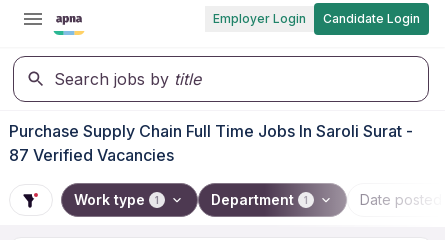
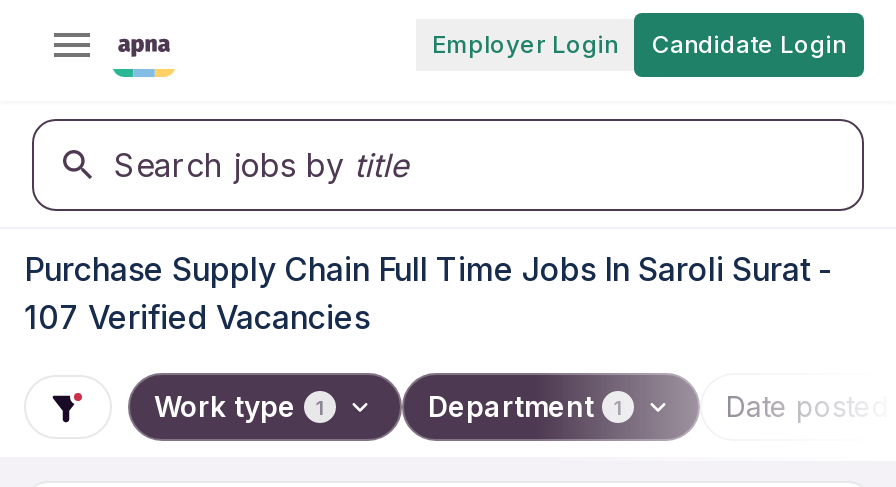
[9,145,174,165] 87 Verified Vacancies -> [24,297,370,337] 107 Verified Vacancies

